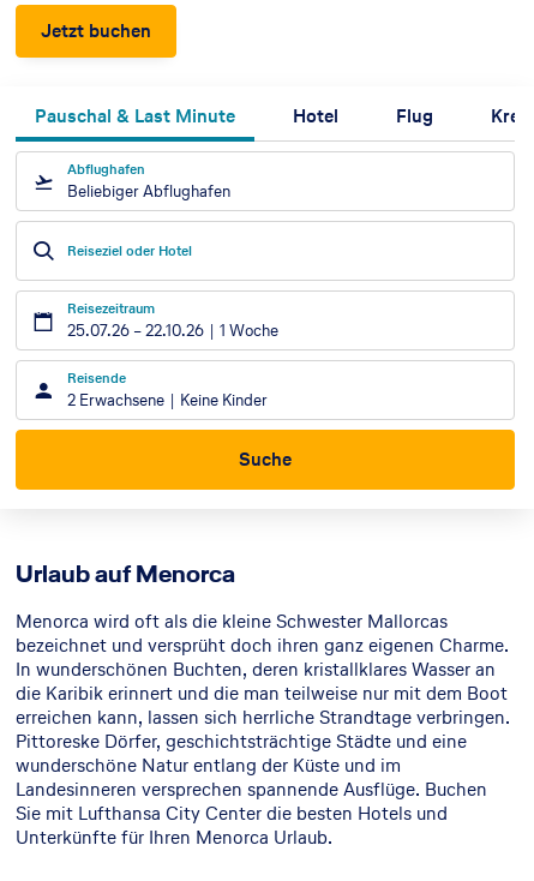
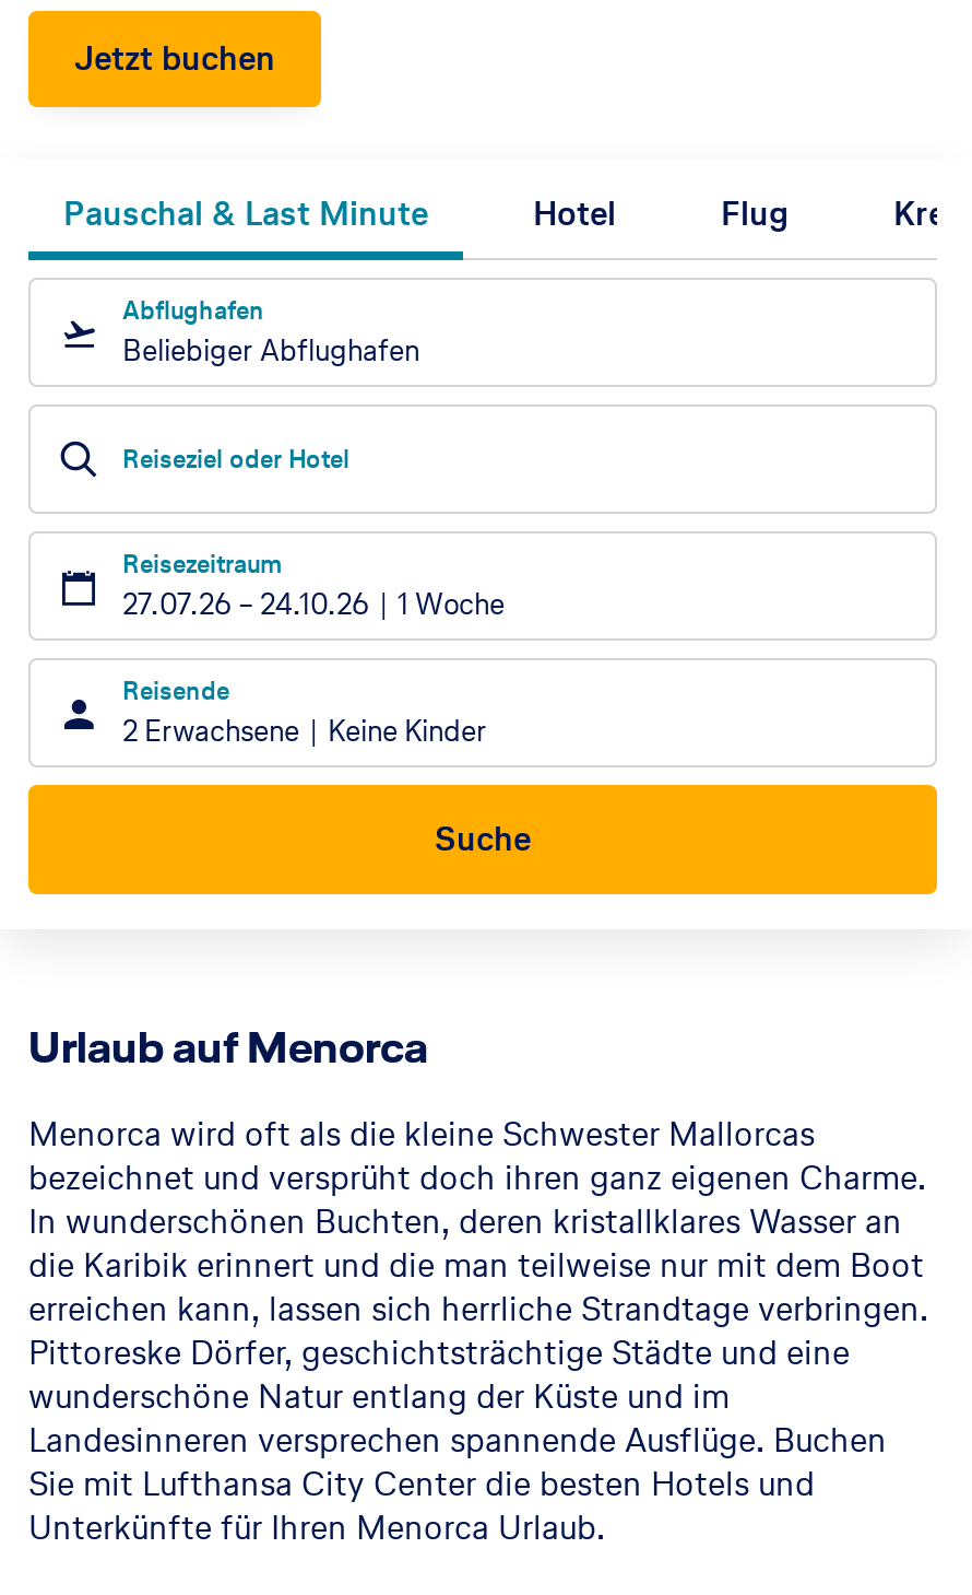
[67,319,278,342] 25.07.26 – 22.10.26 1 Woche -> [122,584,505,626] 27.07.26 – 24.10.26 1 Woche

